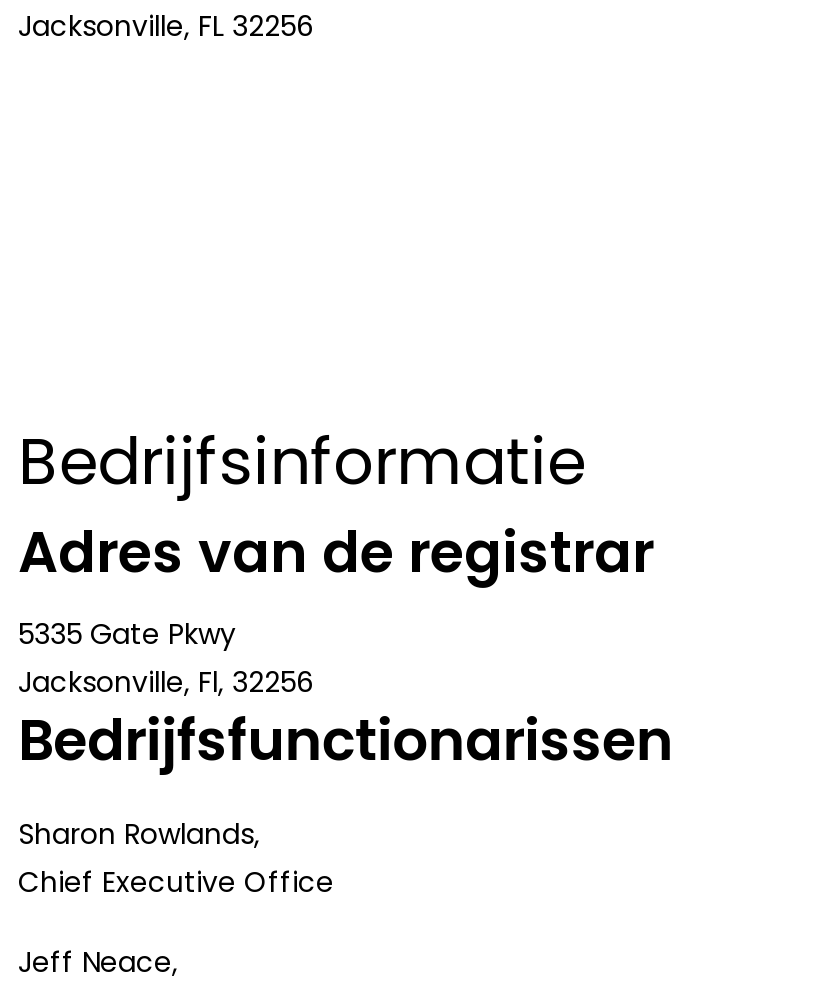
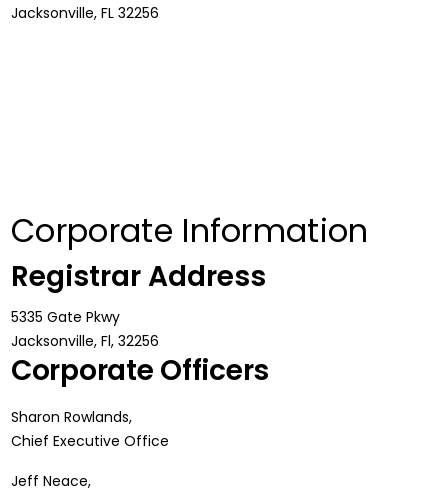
[18,415,654,591] Bedrijfsinformatie | Adres van de registrar -> [11,208,369,296] Corporate Information | Registrar Address
[18,701,673,779] Bedrijfsfunctionarissen -> [11,351,269,390] Corporate Officers

